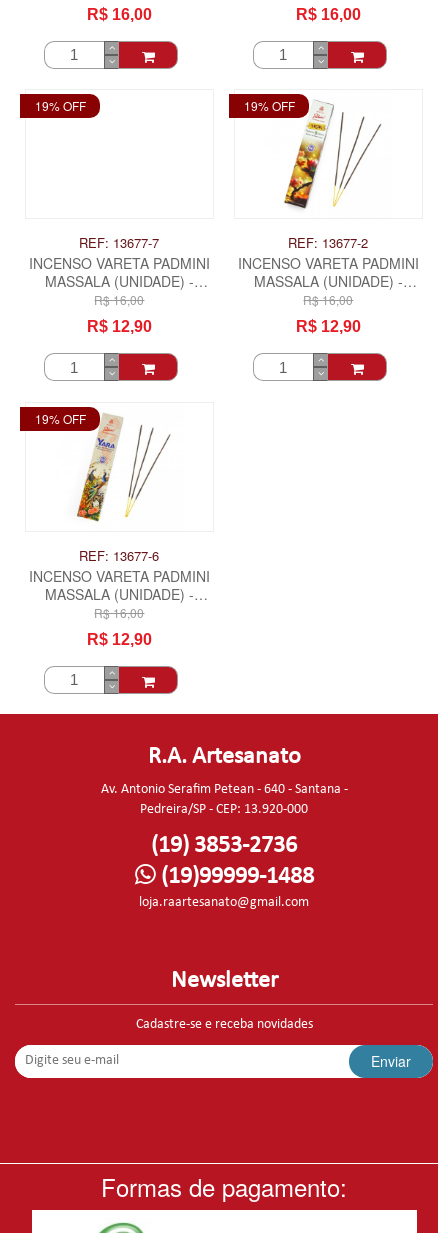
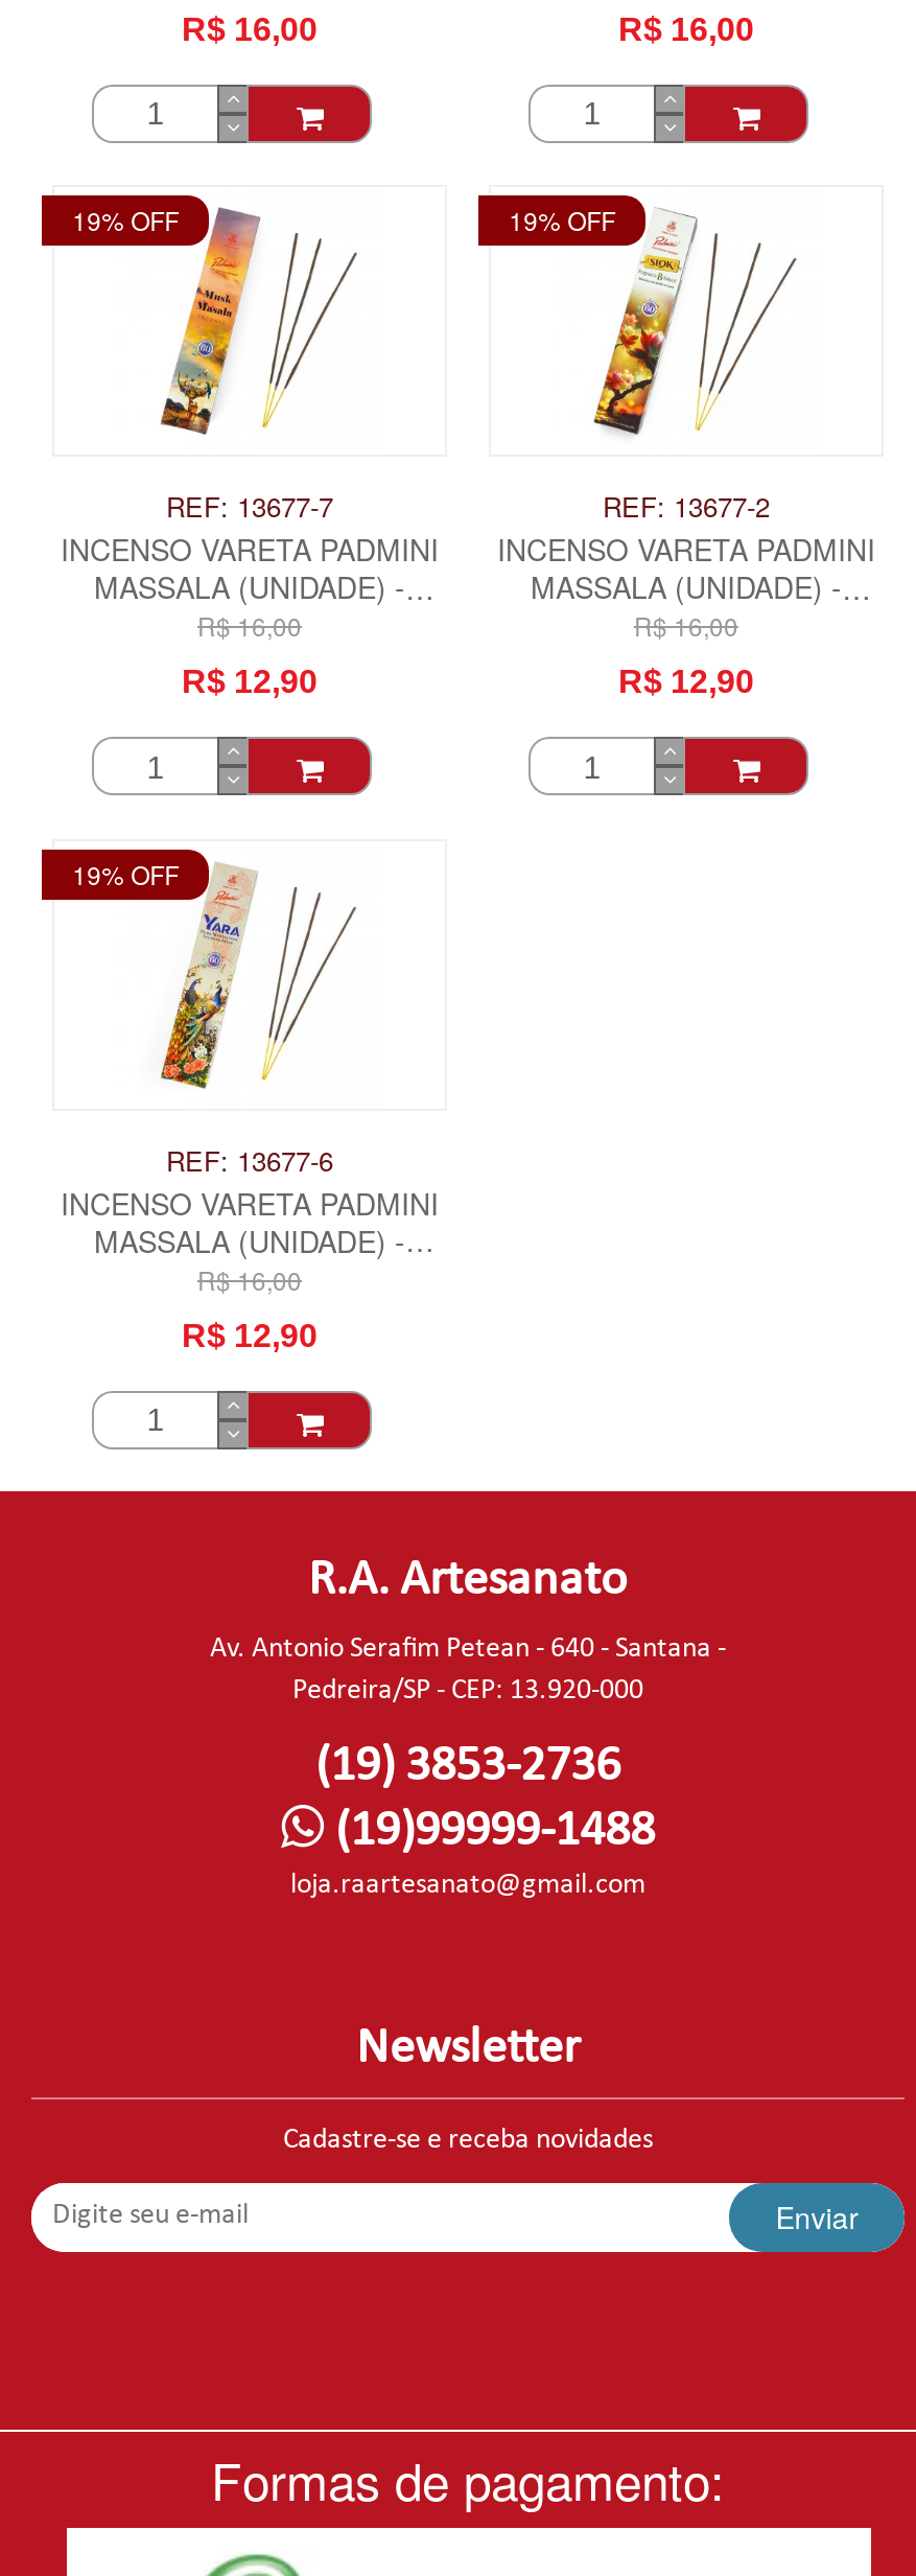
none -> [159,206,357,436] [image]

